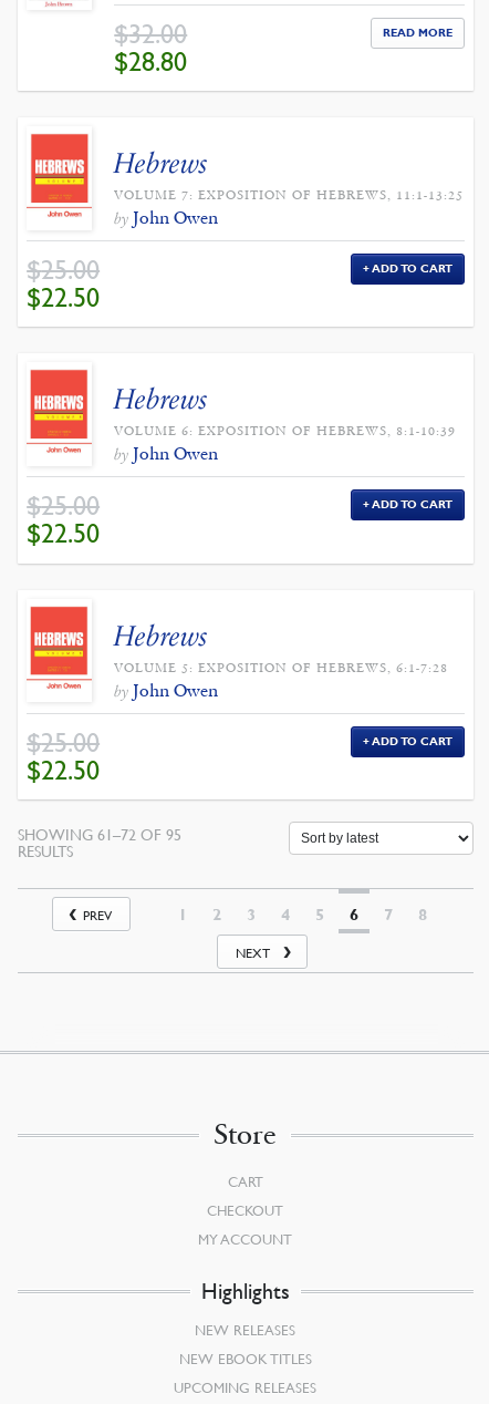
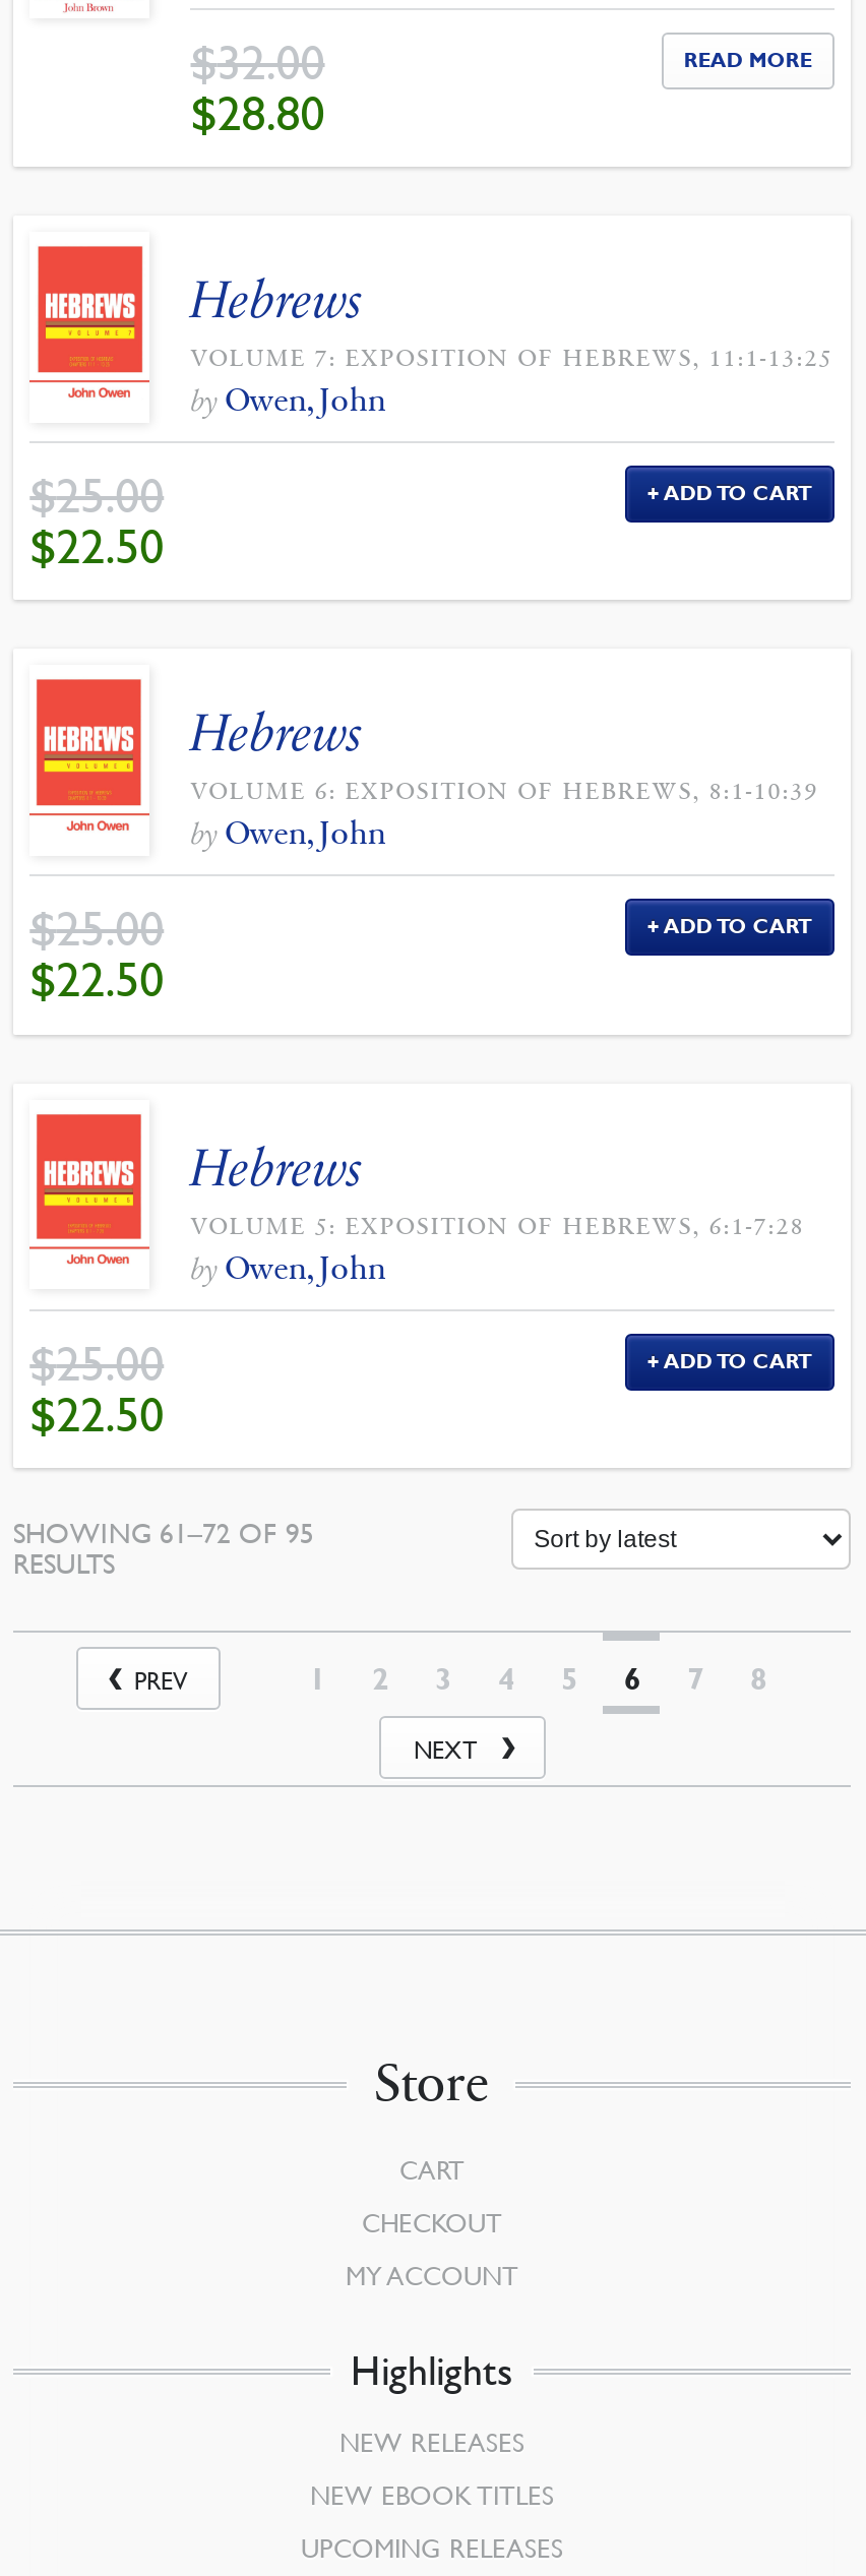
[114,207,218,228] by John Owen -> [191,380,386,419] by Owen, John
[114,443,218,464] by John Owen -> [191,814,386,853] by Owen, John
[114,680,218,701] by John Owen -> [191,1248,386,1287] by Owen, John

